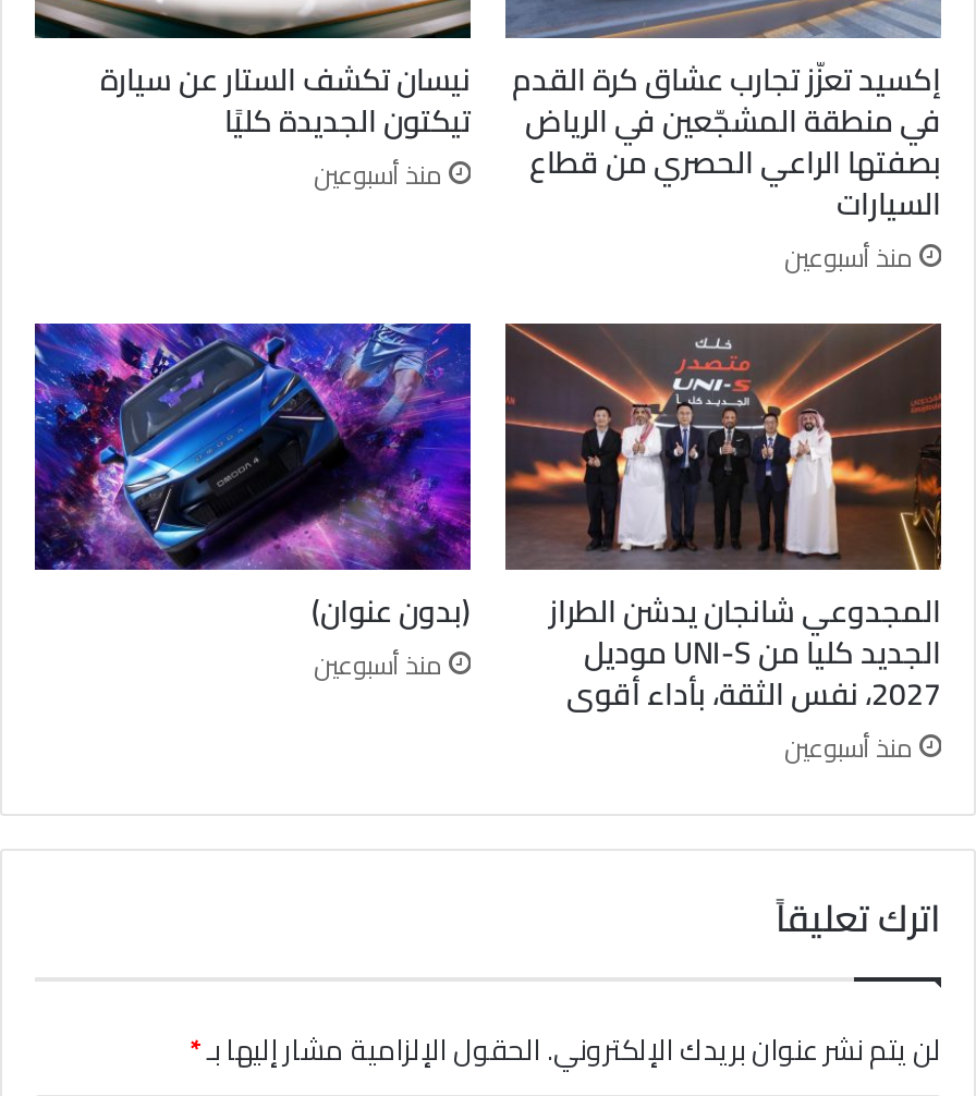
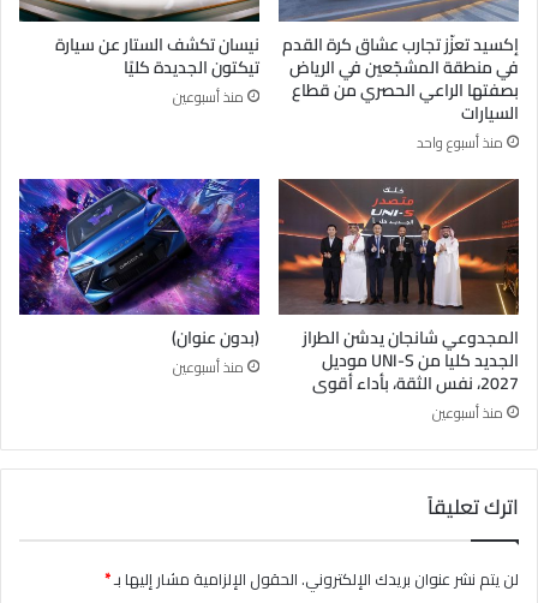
[784,232,913,283] منذ أسبوعين -> [417,128,503,156] منذ أسبوع واحد

